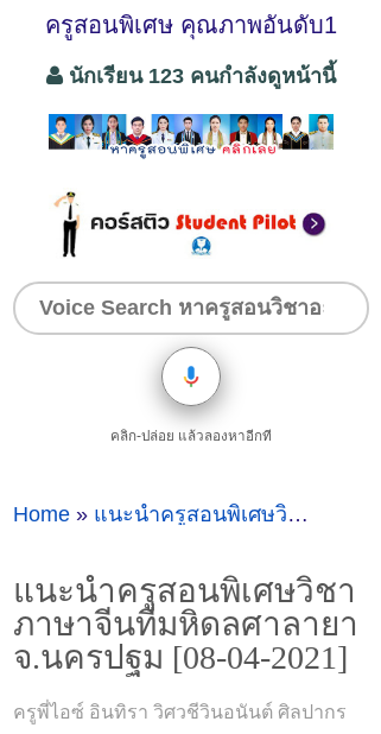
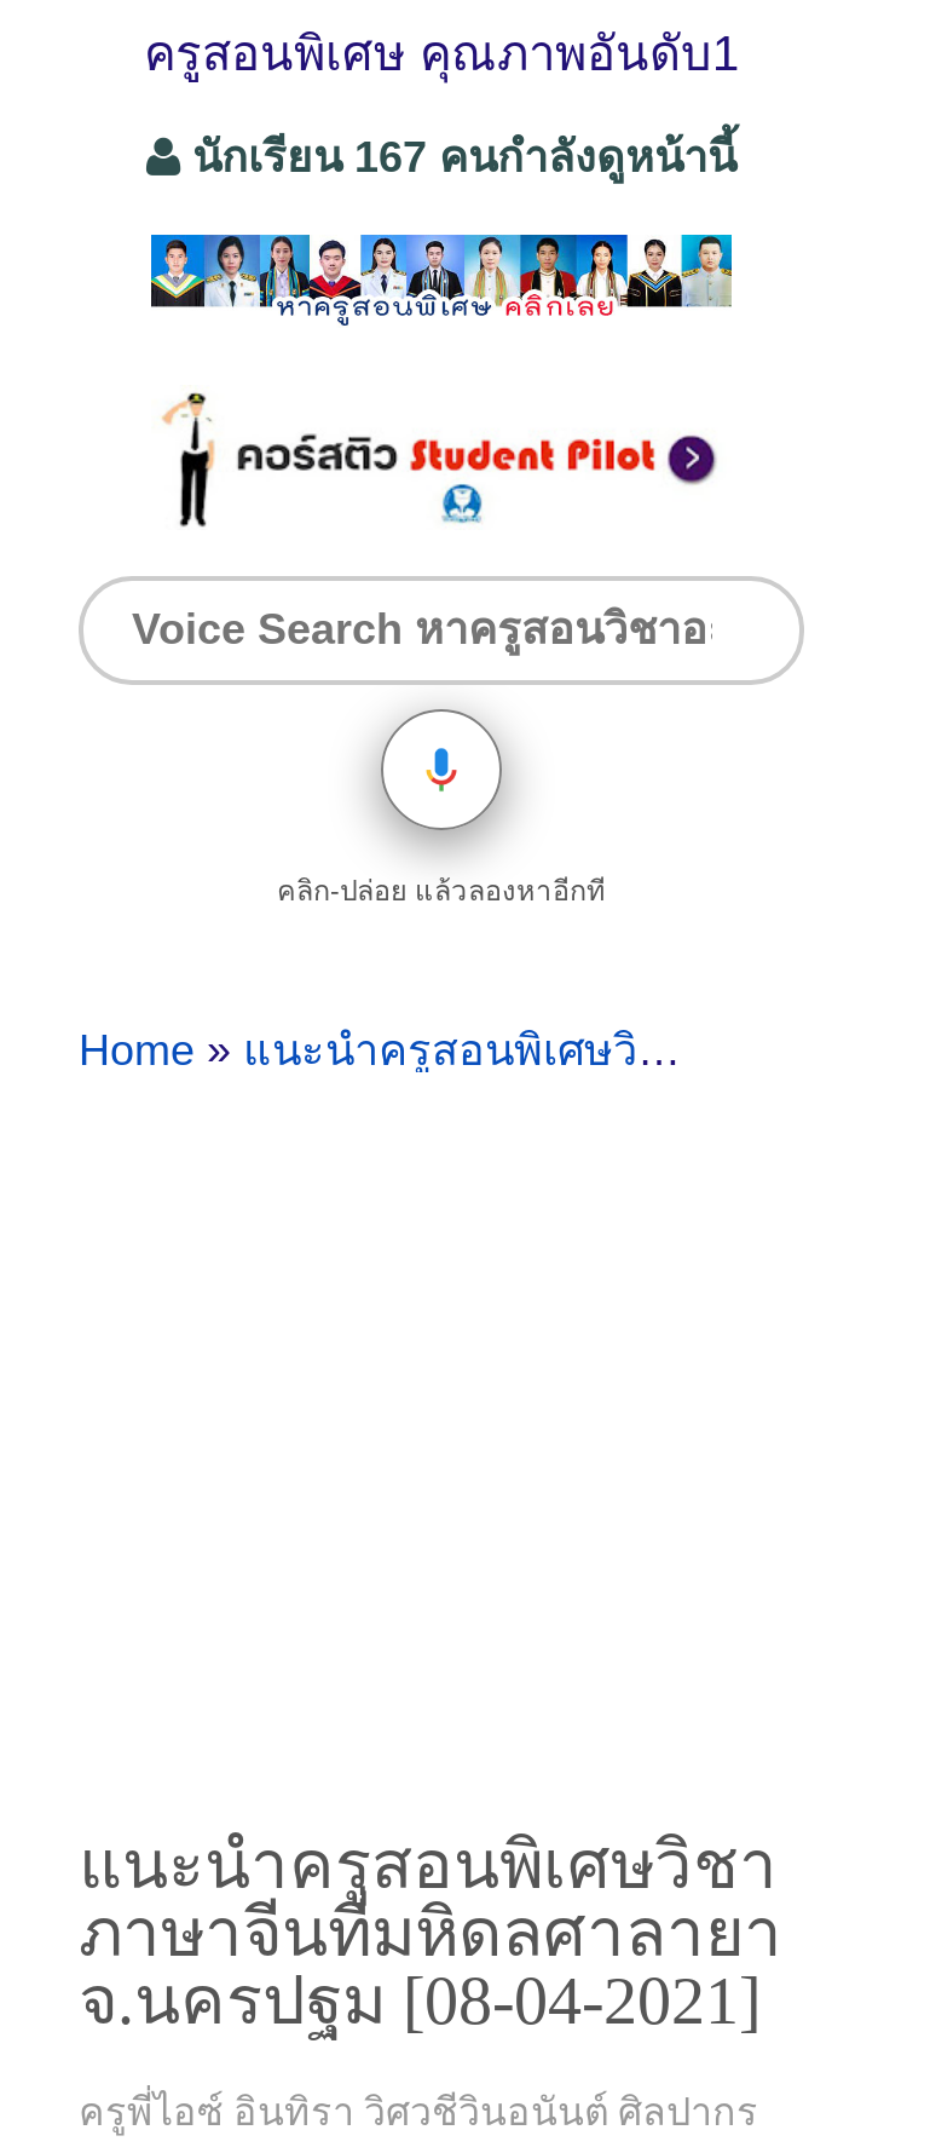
[63,64,336,88] นักเรียน 123 คนกำลังดูหน้านี้ -> [180,133,736,182] นักเรียน 167 คนกำลังดูหน้านี้

